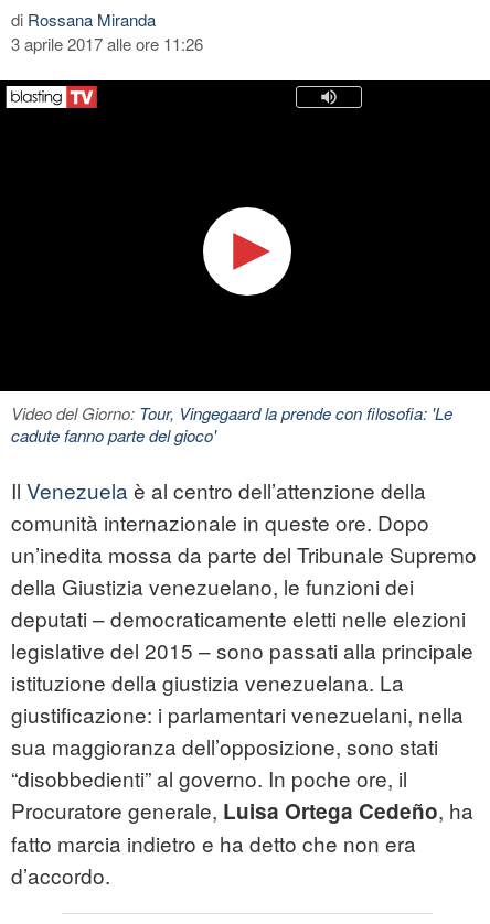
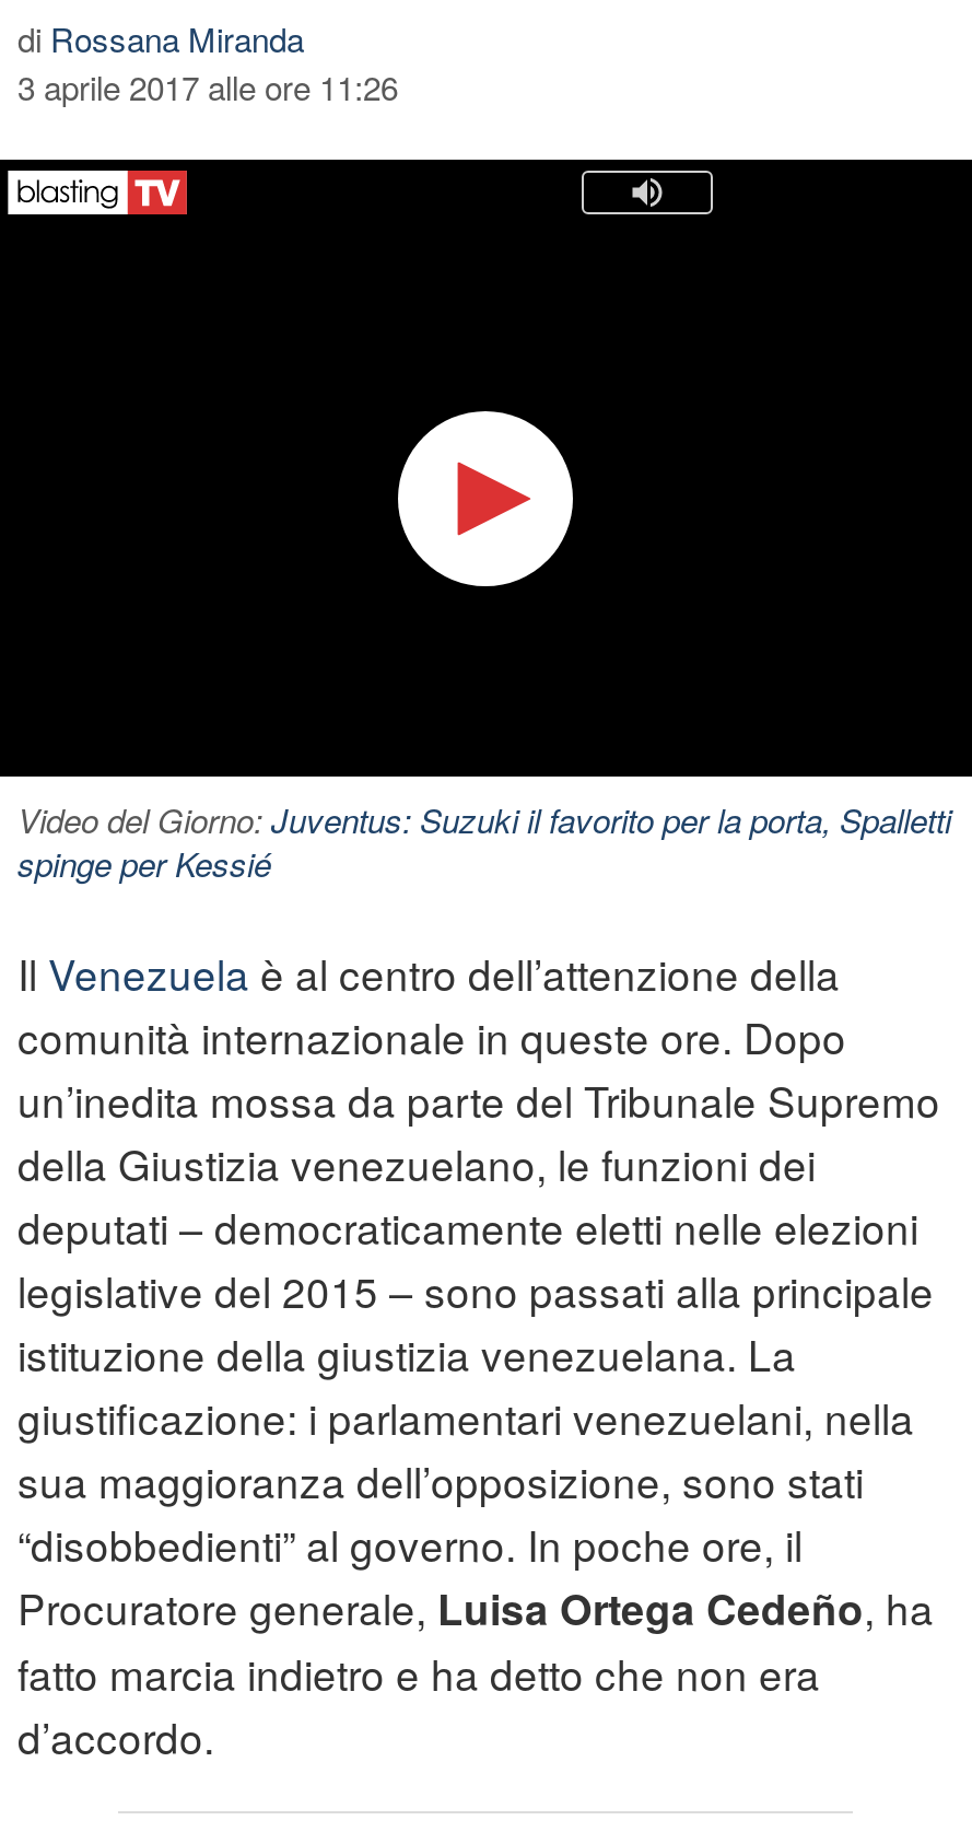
[11,402,452,447] Video del Giorno: Tour, Vingegaard la prende con filosofia: 'Le | cadute fanno parte del gioco' -> [17,797,951,887] Video del Giorno: Juventus: Suzuki il favorito per la porta, Spalletti | spinge per Kessié

